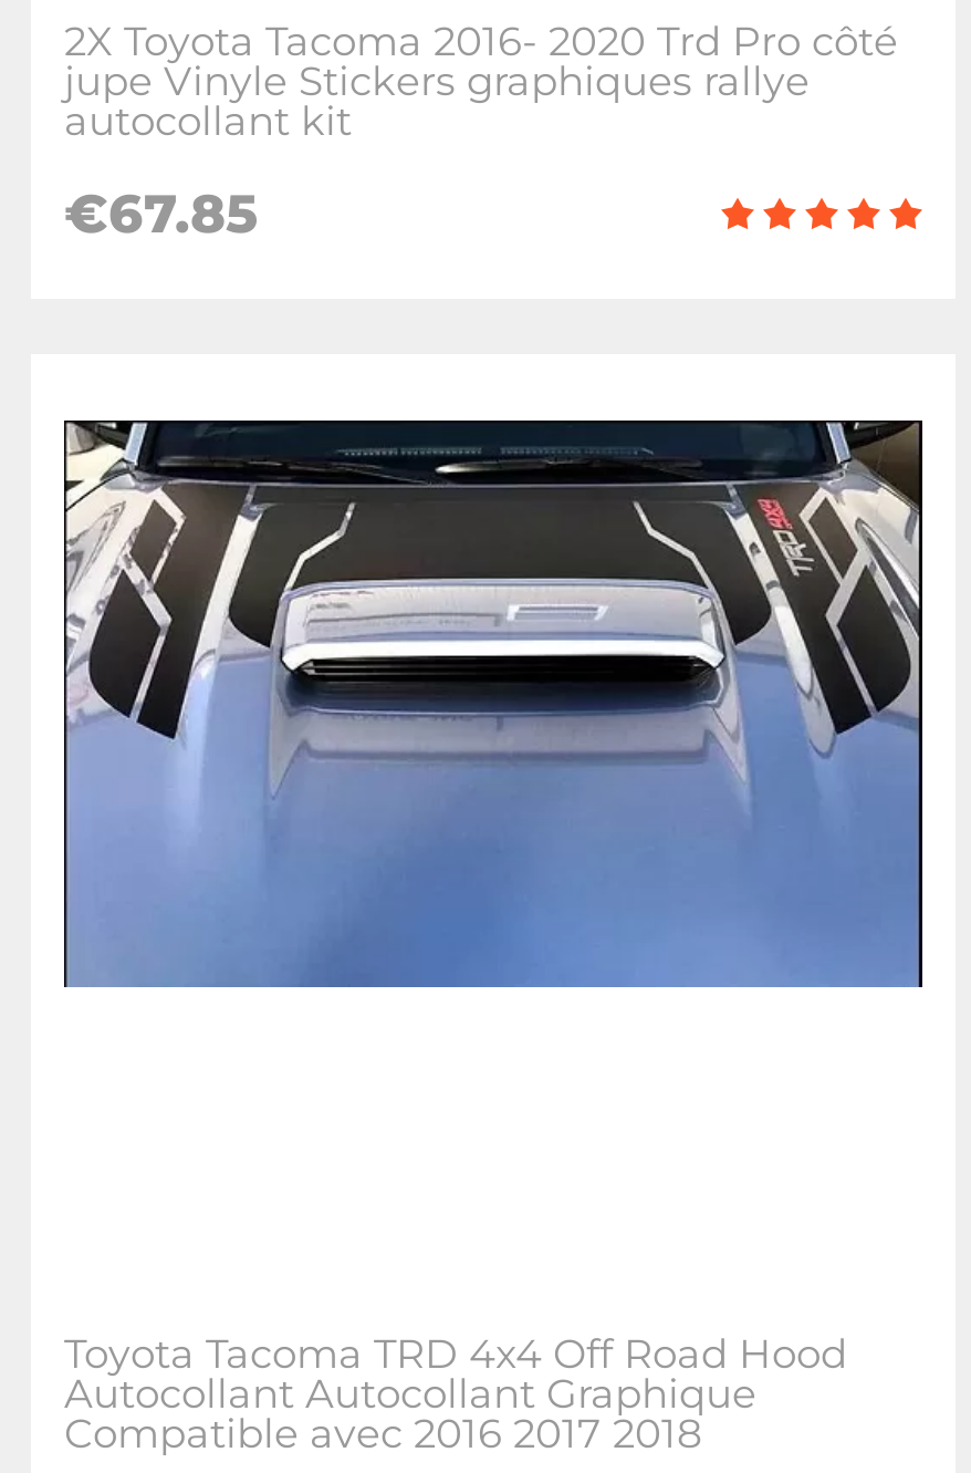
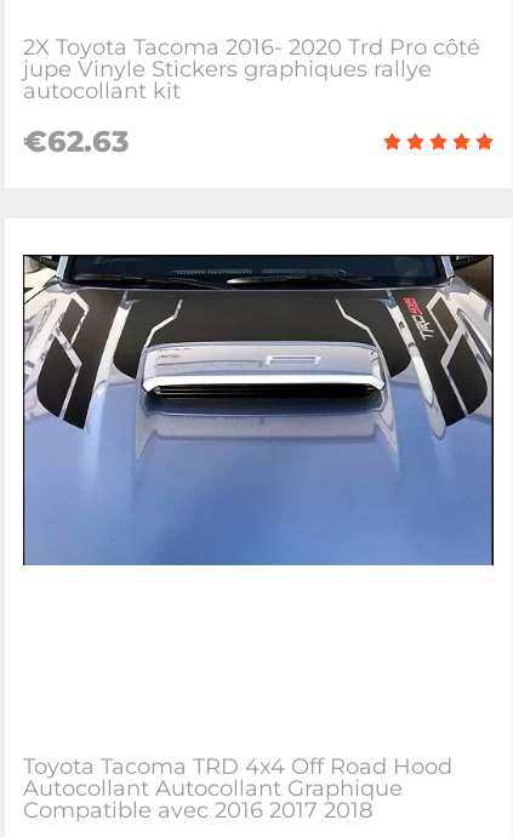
[64,181,259,246] €67.85 -> [23,124,129,159] €62.63

